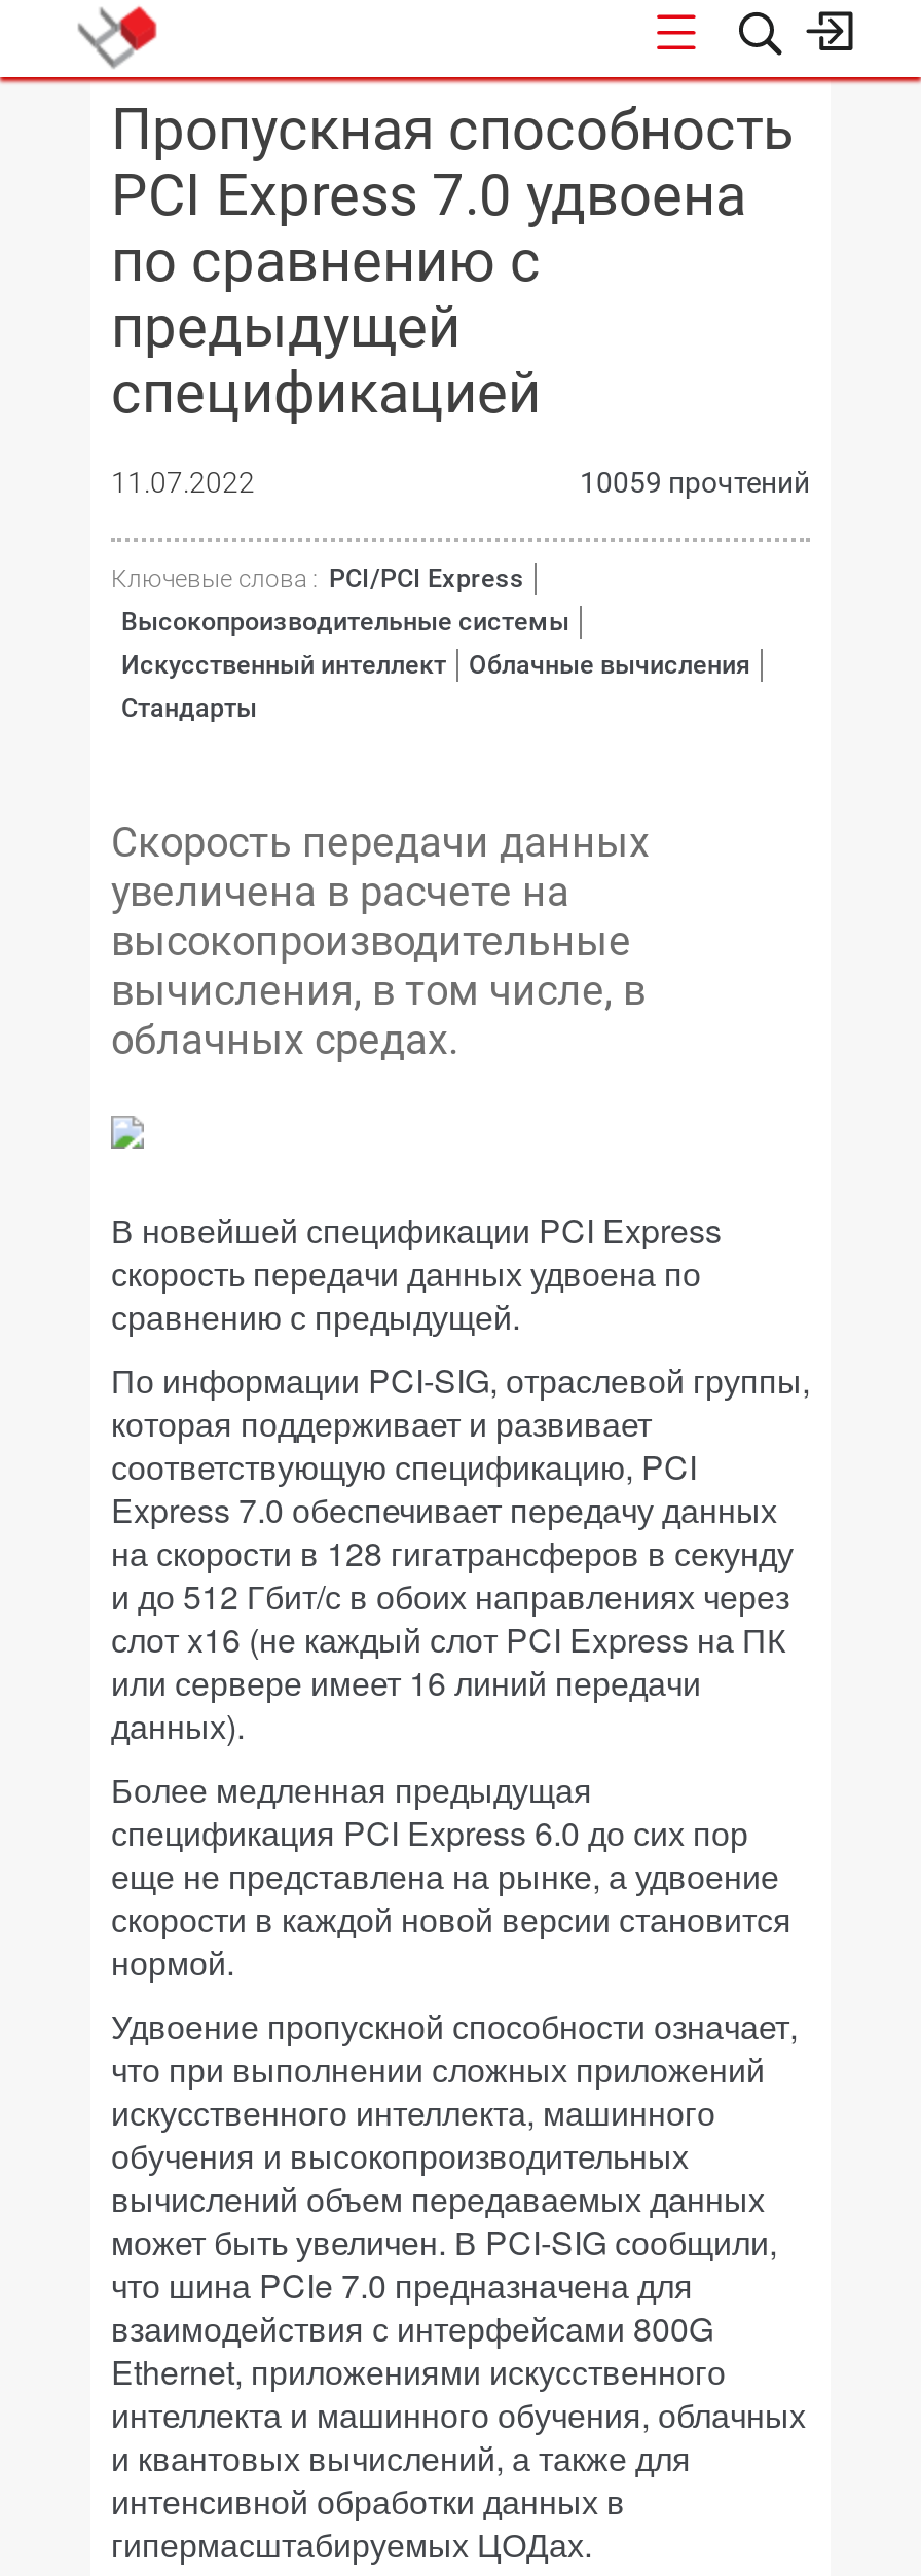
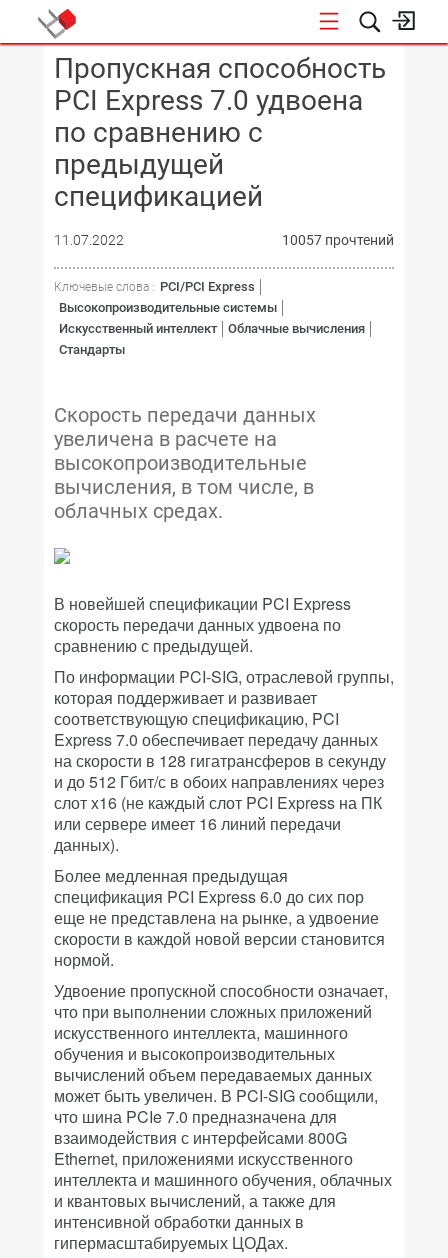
[580,466,810,499] 10059 прочтений -> [282,232,394,248] 10057 прочтений

